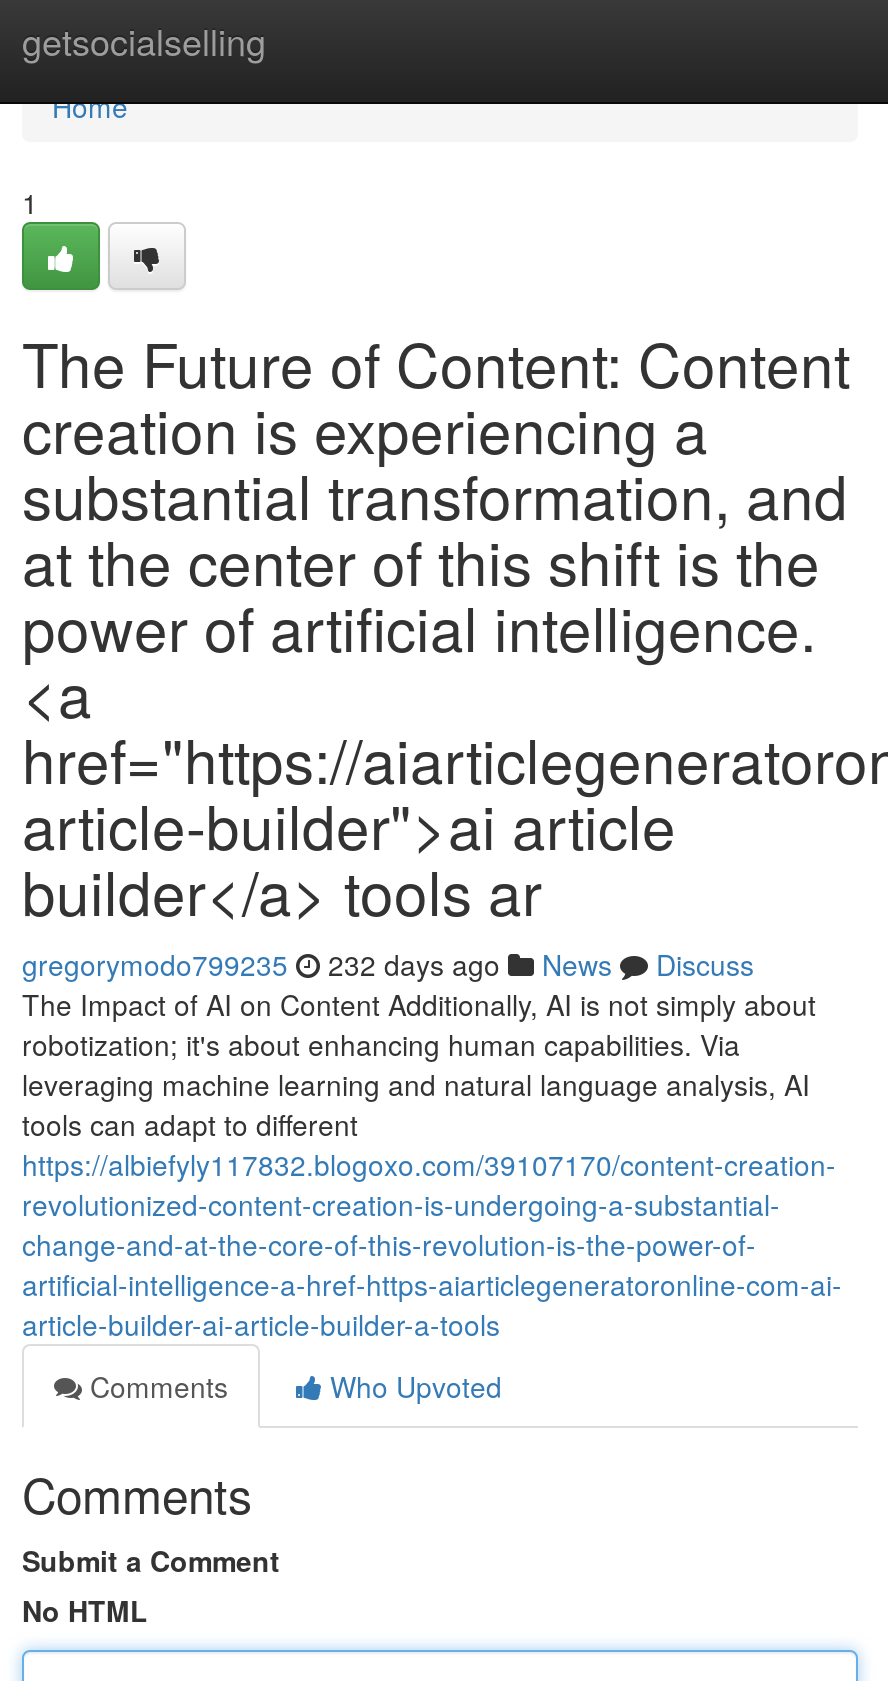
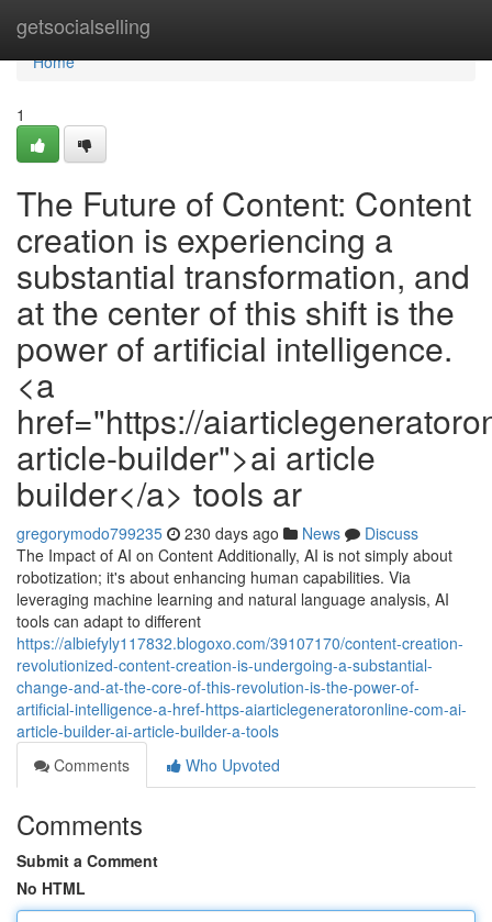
[22,944,754,984] gregorymodo799235 232 days ago News Discuss -> [16,522,418,544] gregorymodo799235 230 days ago News Discuss

